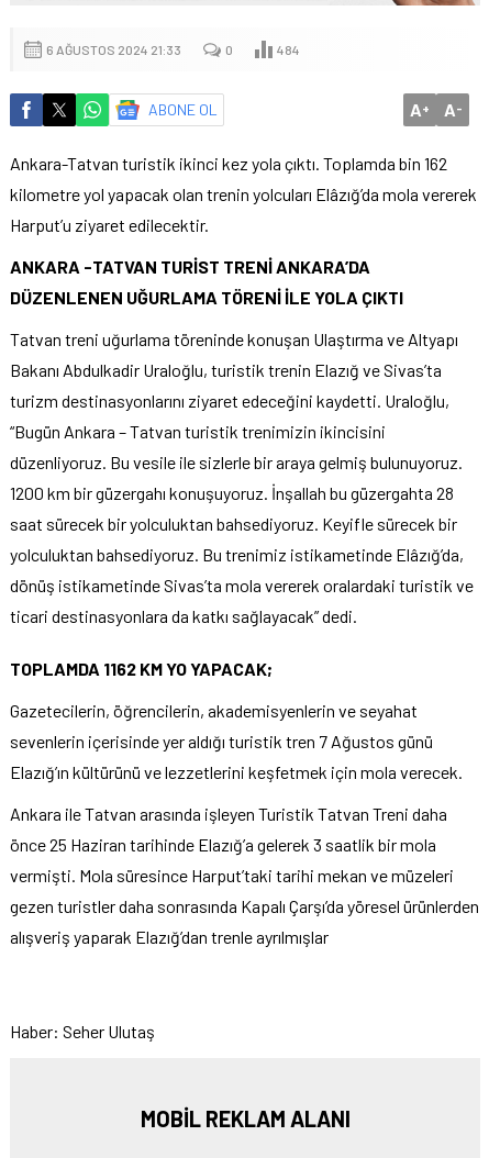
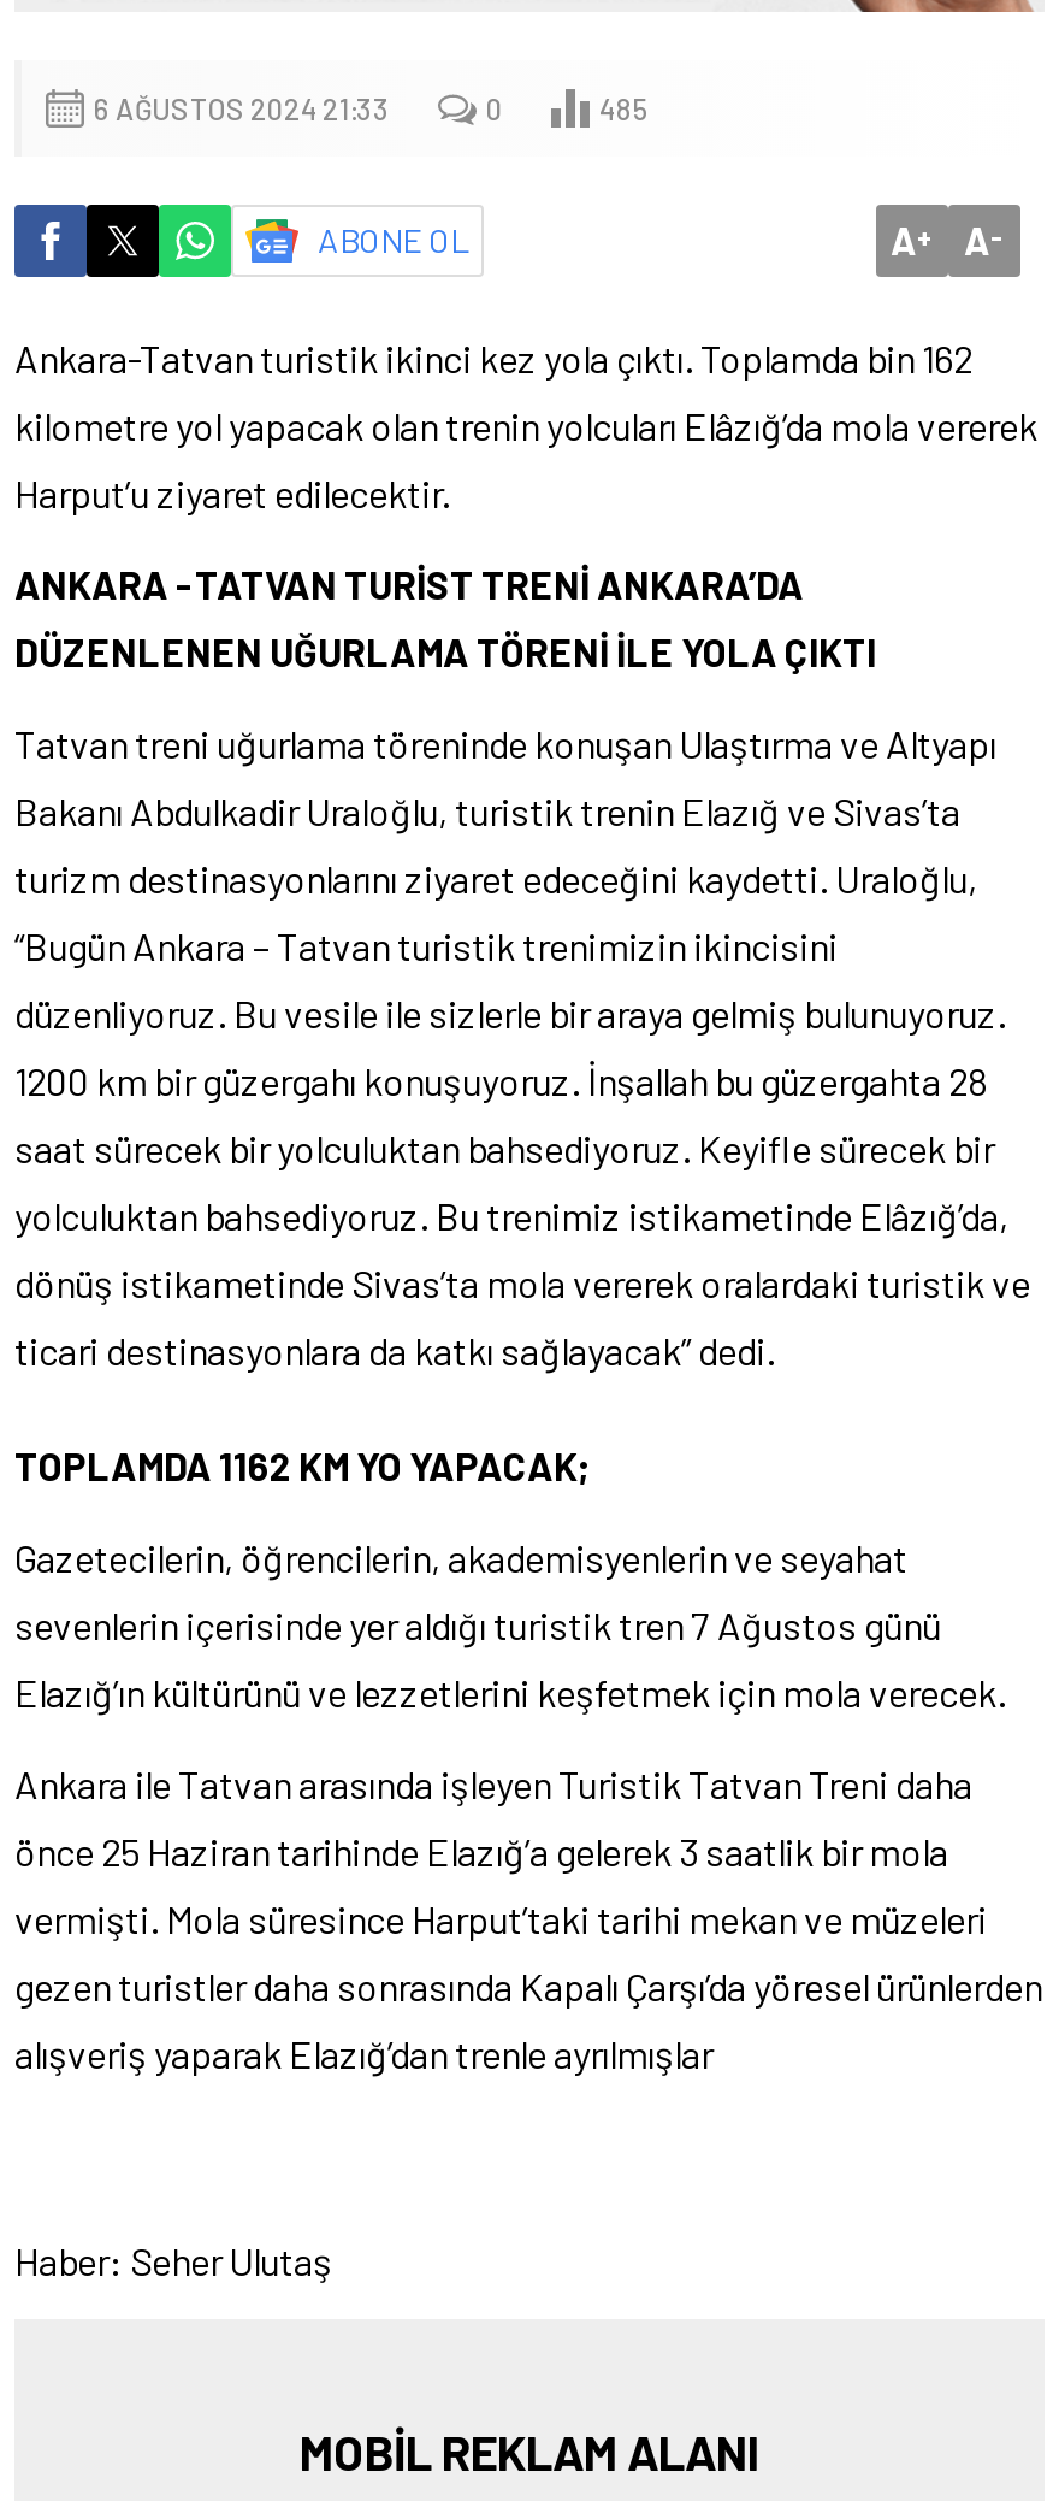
[277,42,300,57] 484 -> [599,91,650,125] 485

